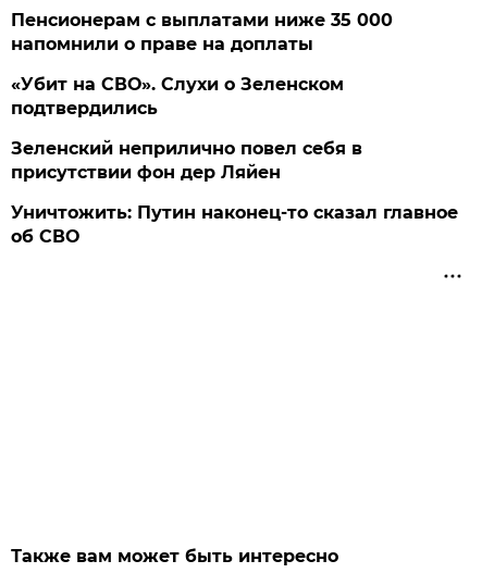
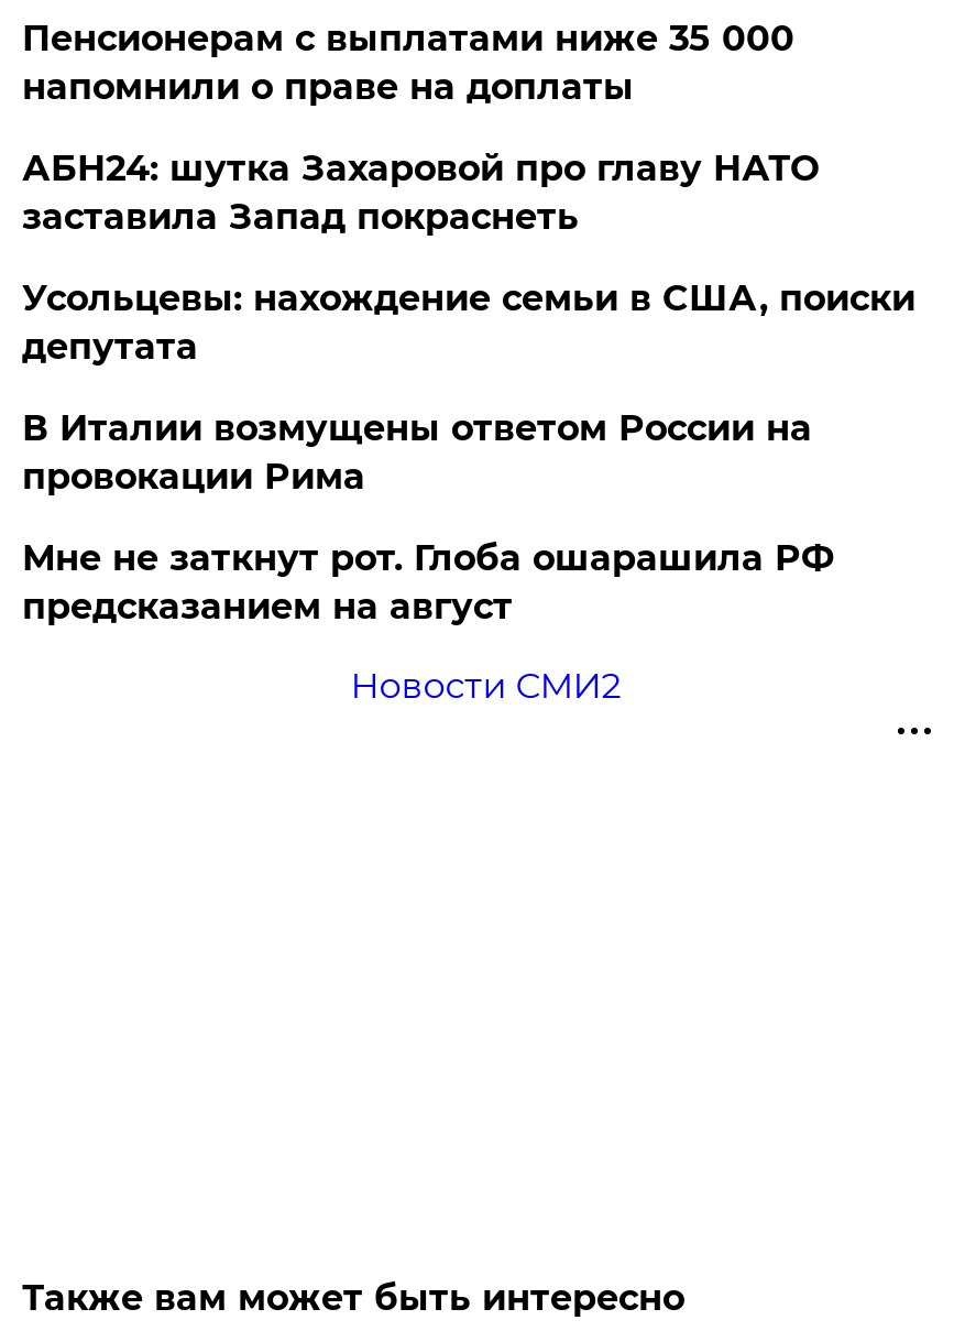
[11,74,458,247] «Убит на СВО». Слухи о Зеленском | подтвердились | Зеленский неприлично повел cебя в | присутствии фон дер Ляйен | Уничтожить: Путин наконец-то сказал главное | об СВО -> [22,148,915,707] АБН24: шутка Захаровой про главу НАТО | заставила Запад покраснеть | Усольцевы: нахождение семьи в США, поиски | депутата | В Италии возмущены ответом России на | провокации Рима | Мне не заткнут рот. Глоба ошарашила РФ | предсказанием на август | Новости СМИ2

